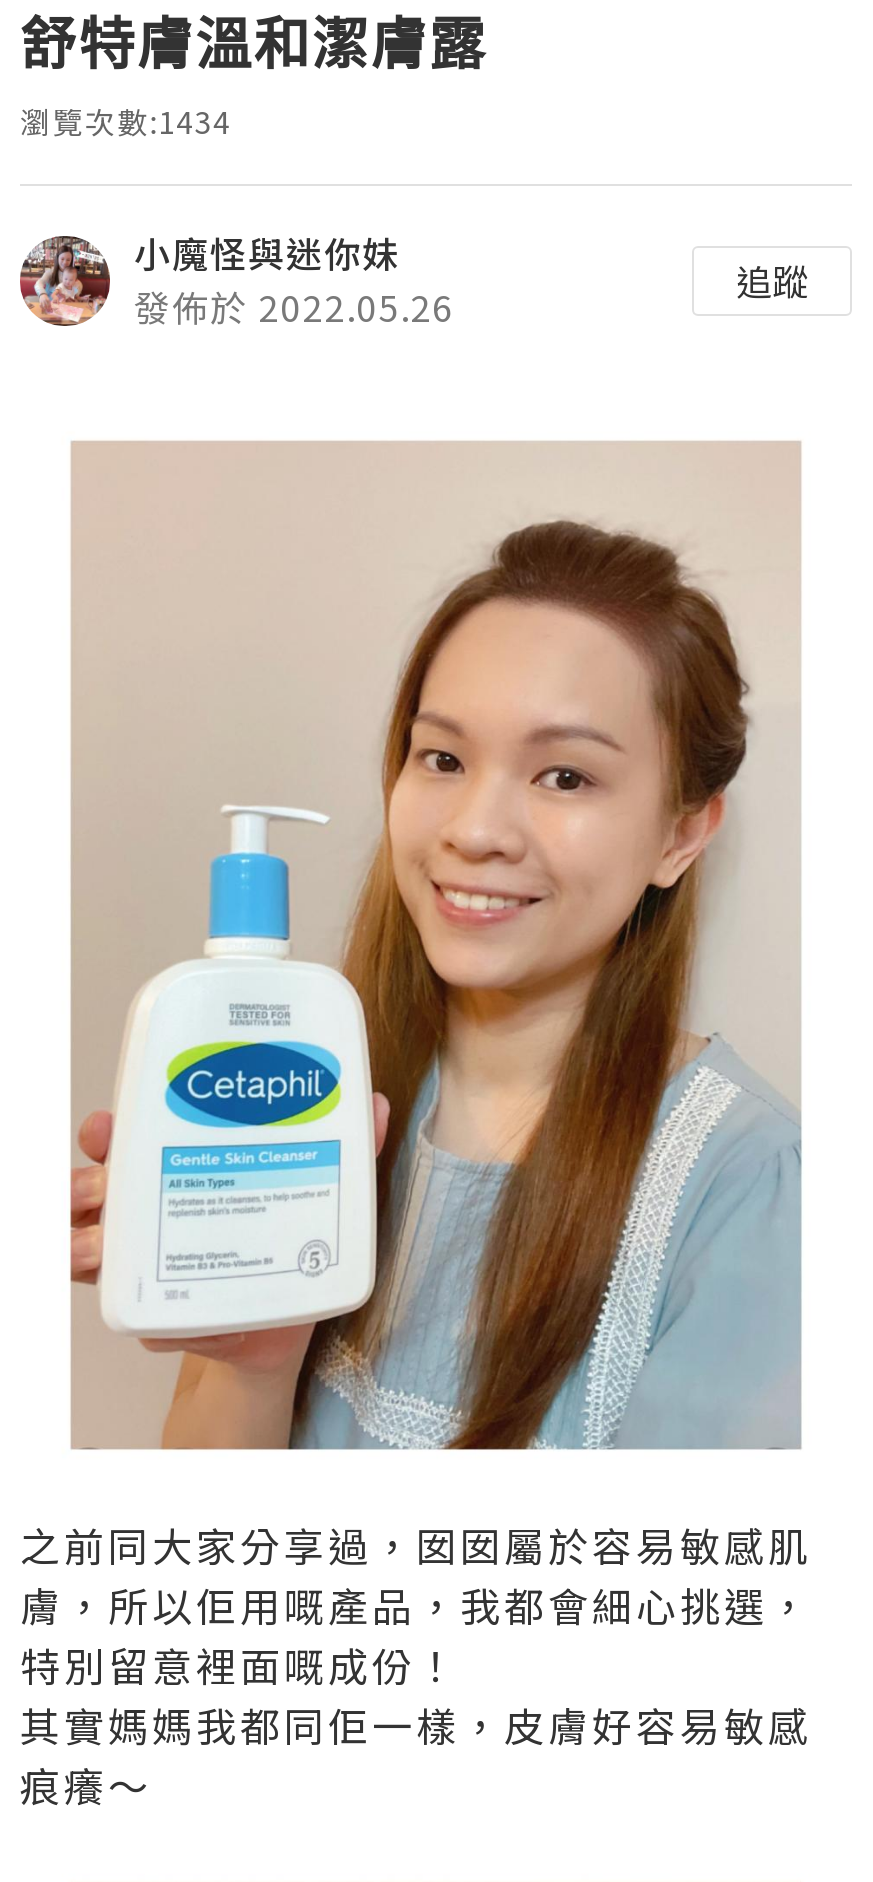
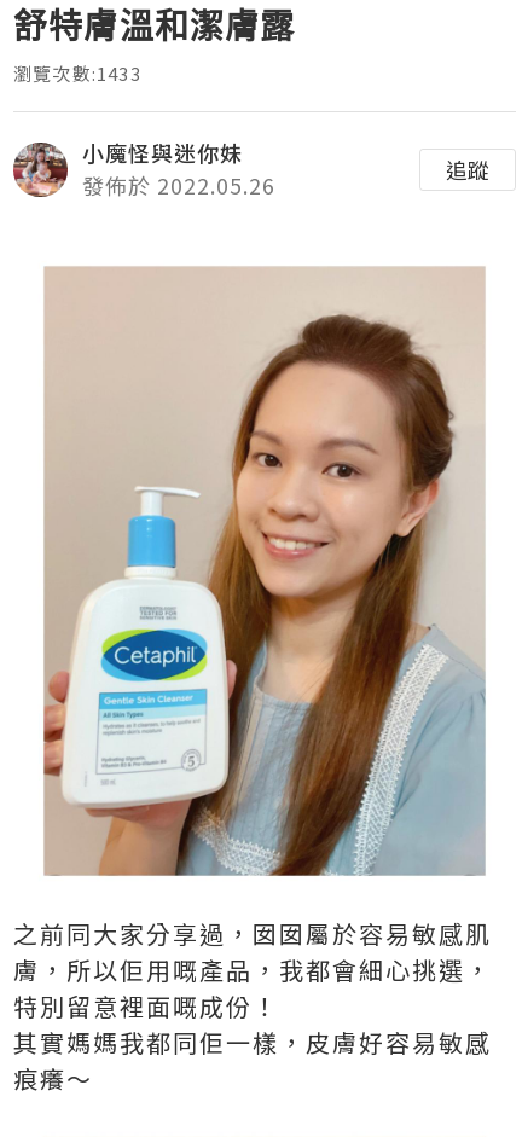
[20,100,232,142] 瀏覽次數:1434 -> [13,60,141,86] 瀏覽次數:1433

